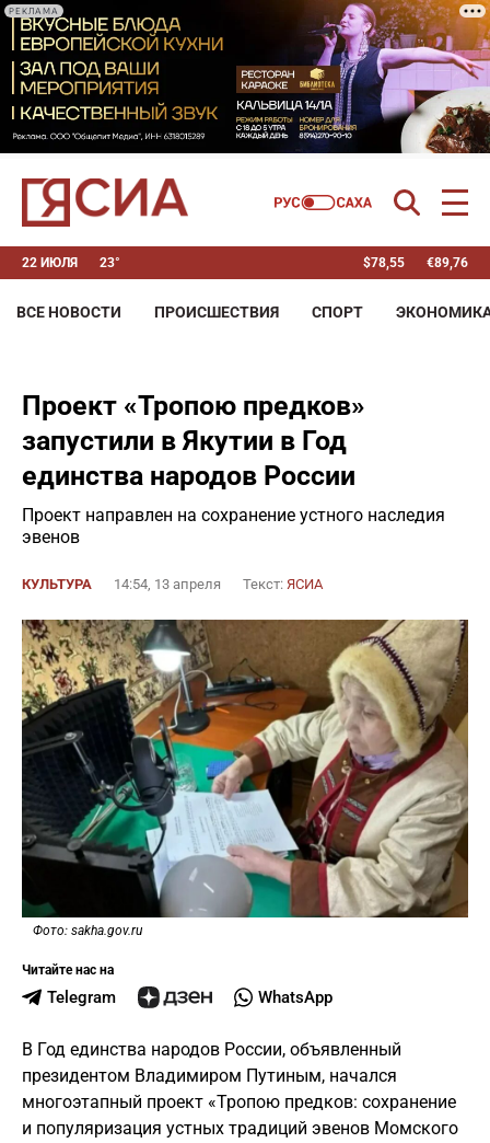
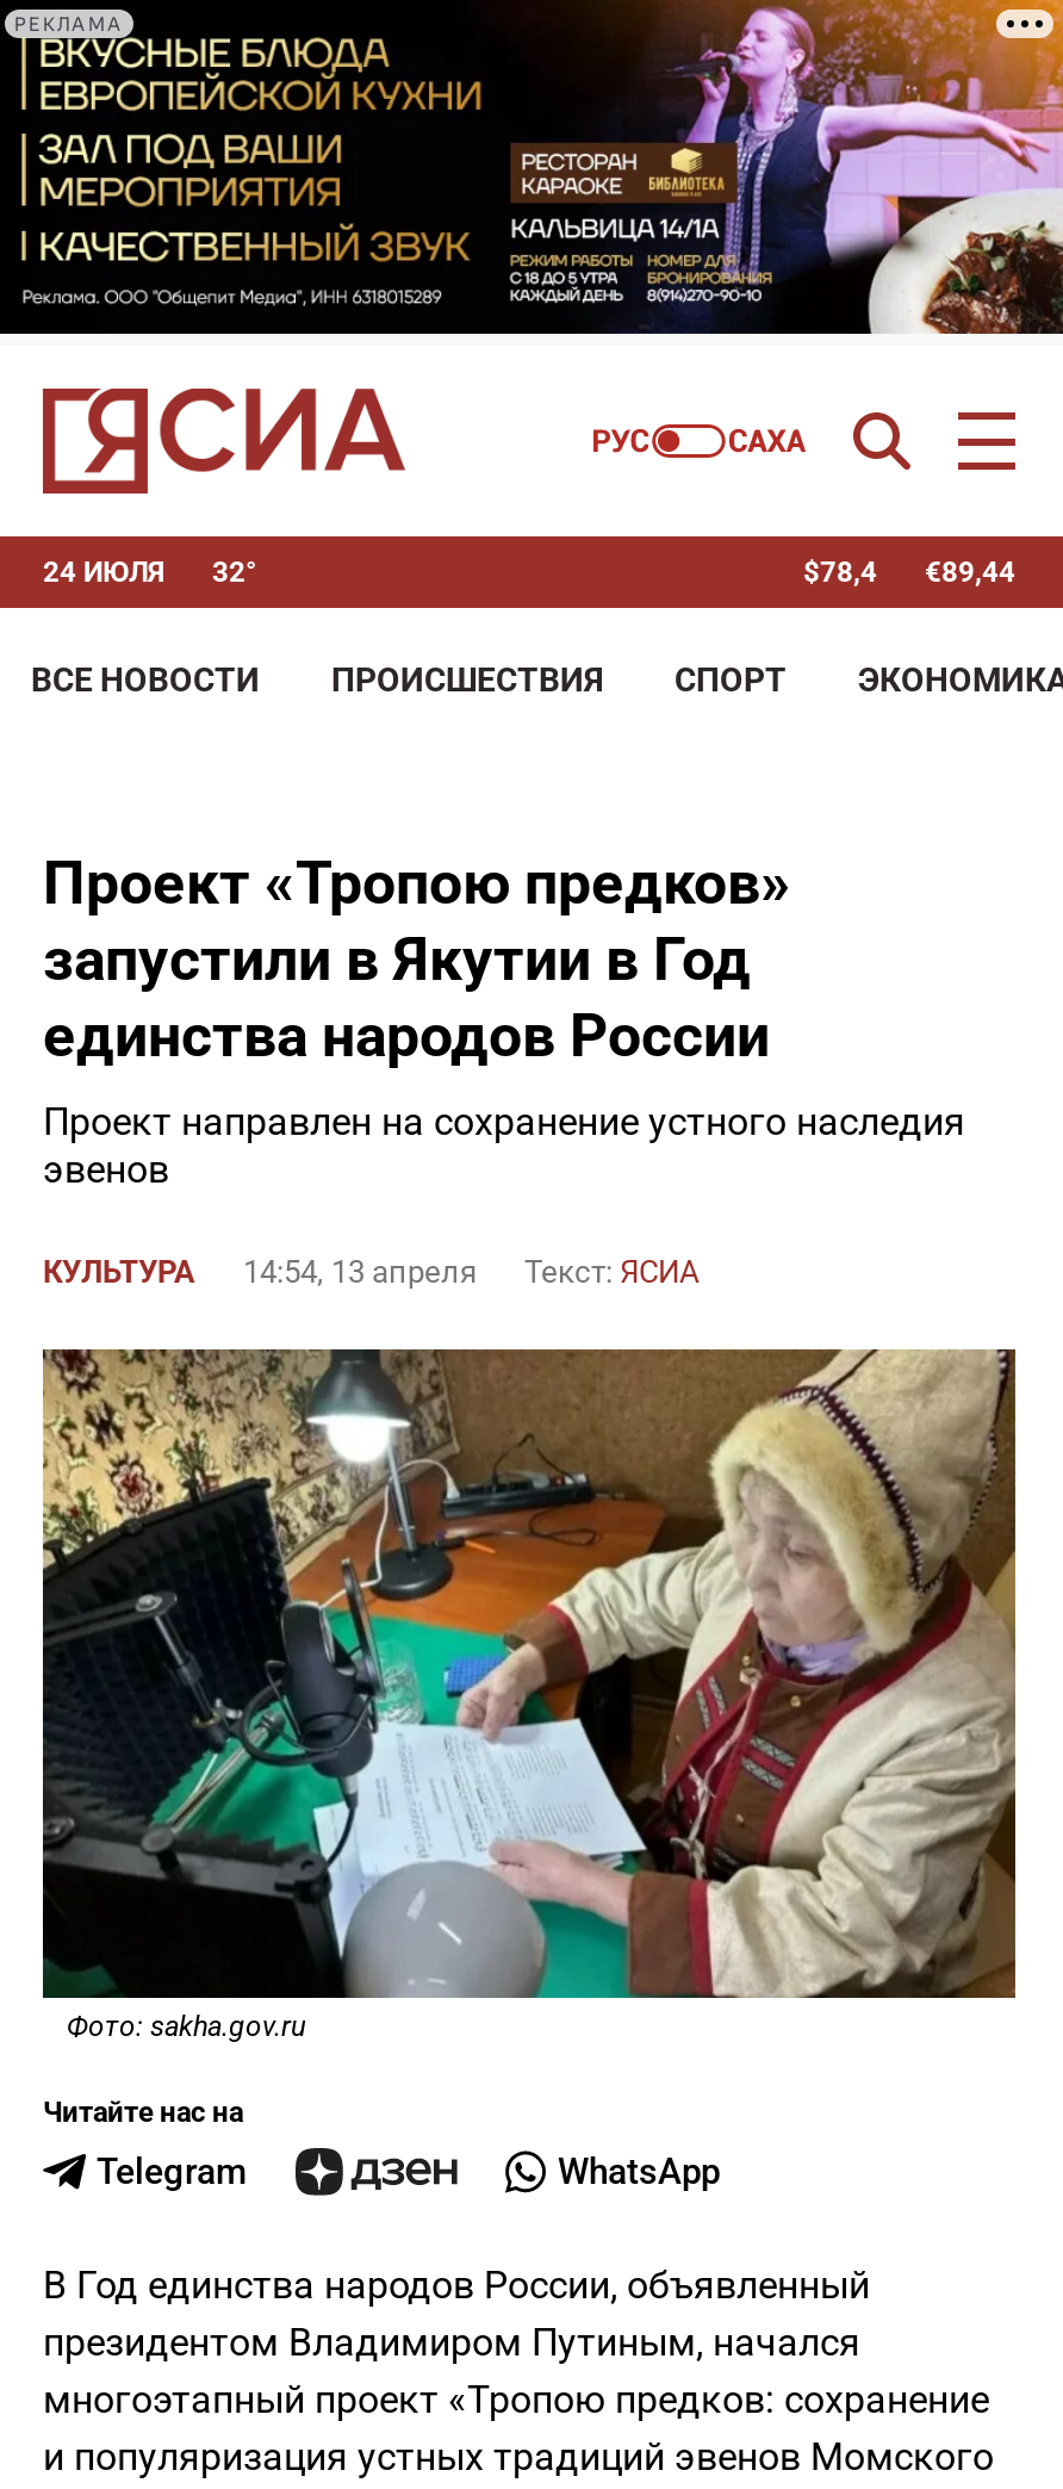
[22,255,78,270] 22 ИЮЛЯ -> [43,555,164,589] 24 ИЮЛЯ
[100,255,120,270] 23° -> [212,555,257,589] 32°
[363,255,405,270] $78,55 -> [803,555,877,589] $78,4
[427,255,468,270] €89,76 -> [925,555,1015,589] €89,44

